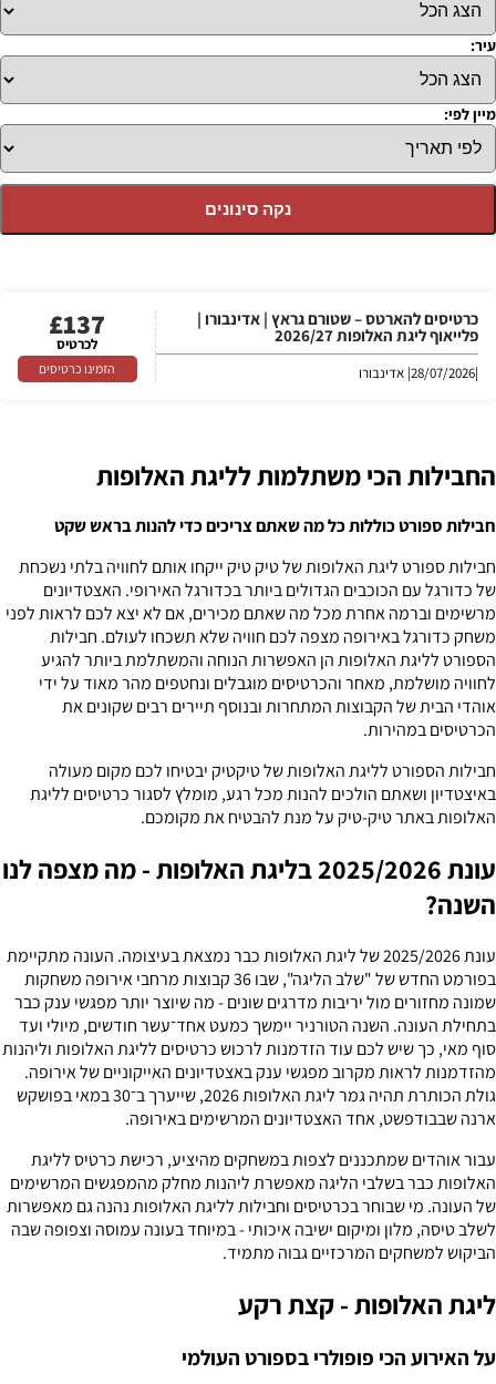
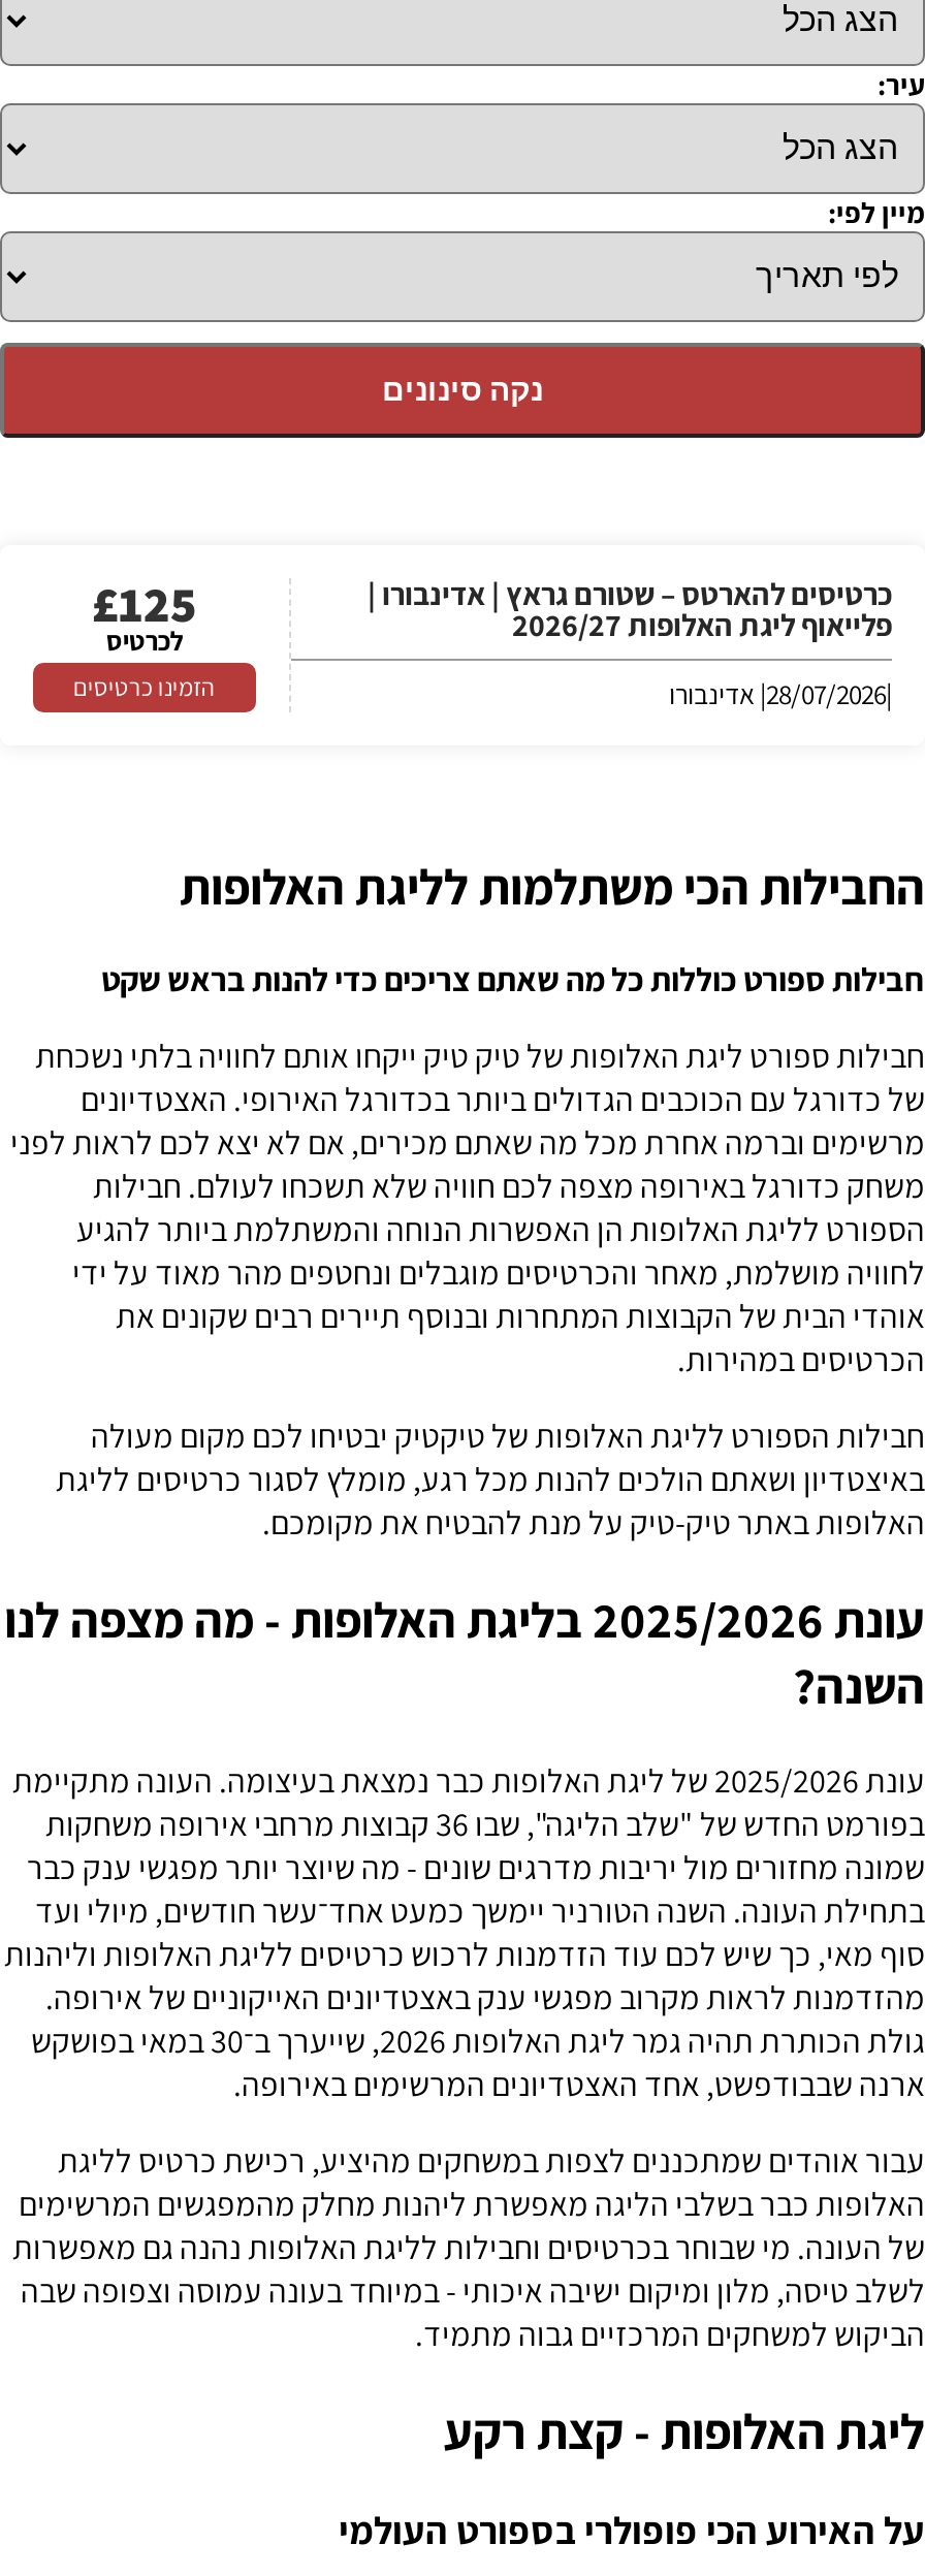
[49,305,106,341] £137 -> [92,569,197,635] £125

